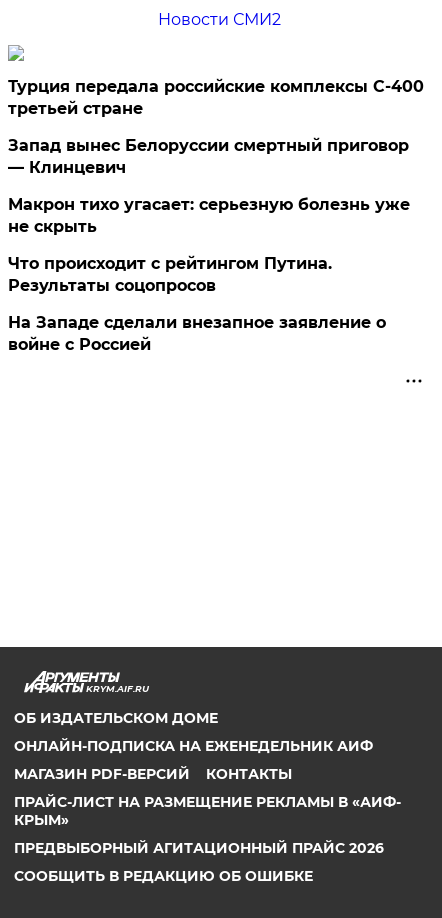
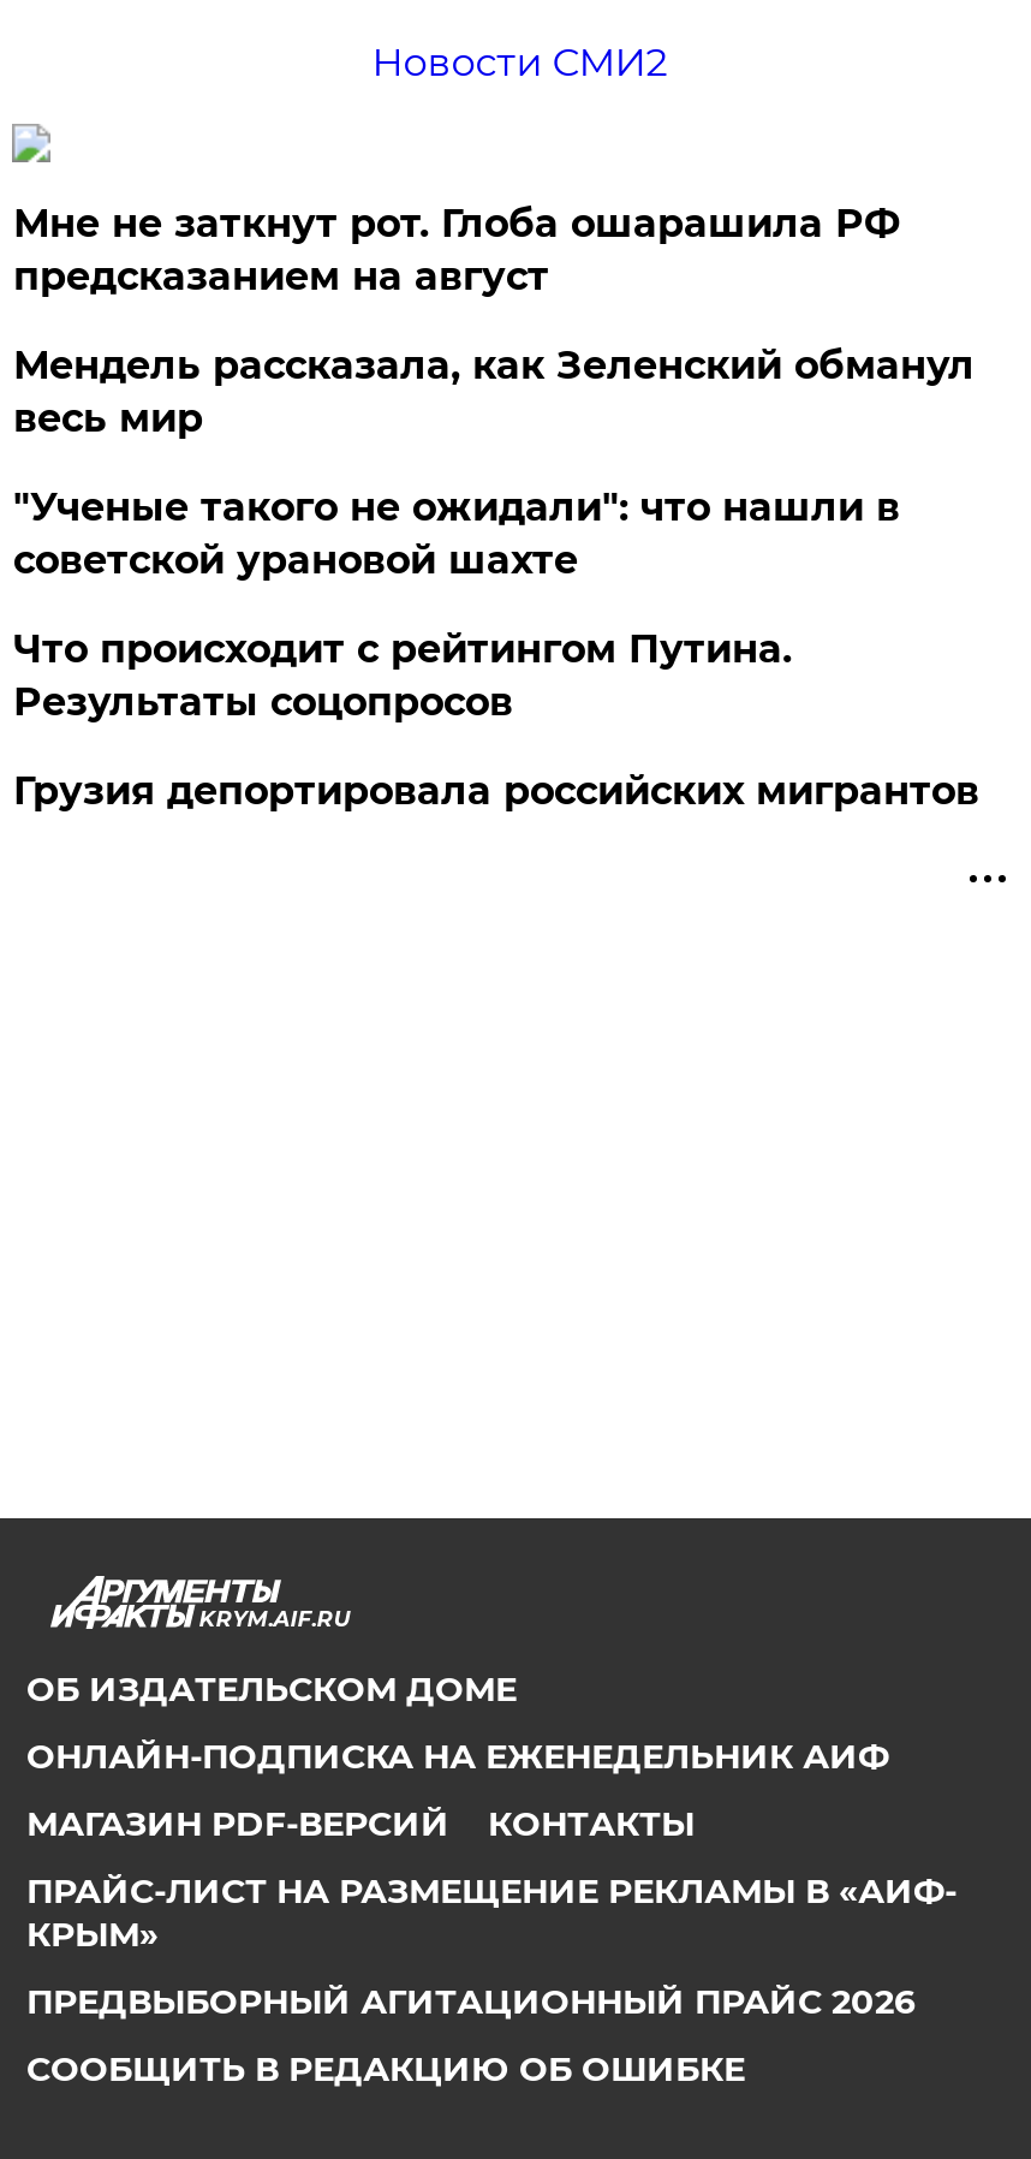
[8,77,424,118] Турция передала российские комплексы С-400 | третьей стране -> [13,201,900,299] Мне не заткнут рот. Глоба ошарашила РФ | предсказанием на август
[8,136,409,177] Запад вынес Белоруссии смертный приговор | — Клинцевич -> [13,342,974,441] Мендель рассказала, как Зеленский обманул | весь мир
[8,195,410,236] Макрон тихо угасает: серьезную болезнь уже | не скрыть -> [13,484,900,583] "Ученые такого не ожидали": что нашли в | советской урановой шахте
[8,313,386,354] На Западе сделали внезапное заявление о | войне с Россией -> [13,768,979,814] Грузия депортировала российских мигрантов

